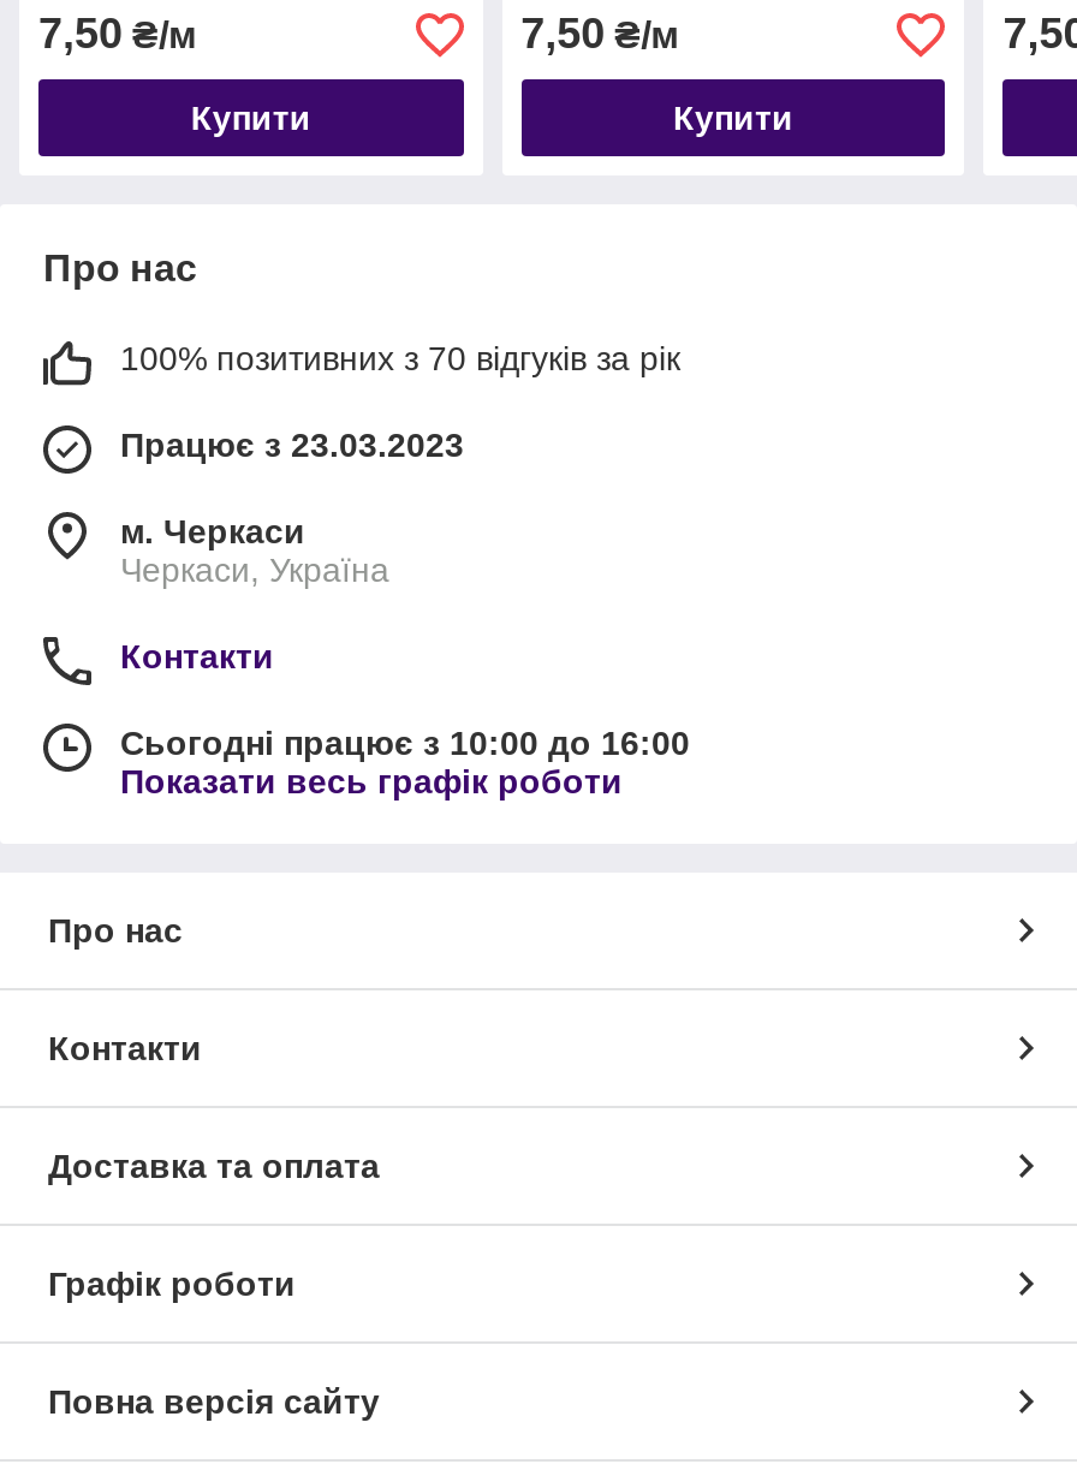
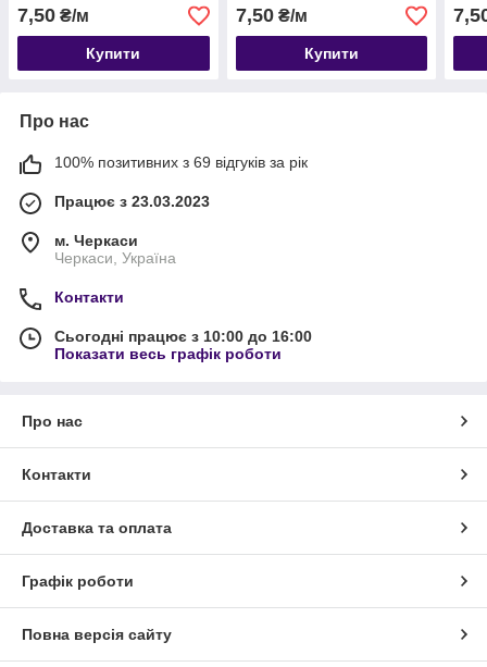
[120,340,680,378] 100% позитивних з 70 відгуків за рік -> [54,154,308,171] 100% позитивних з 69 відгуків за рік

